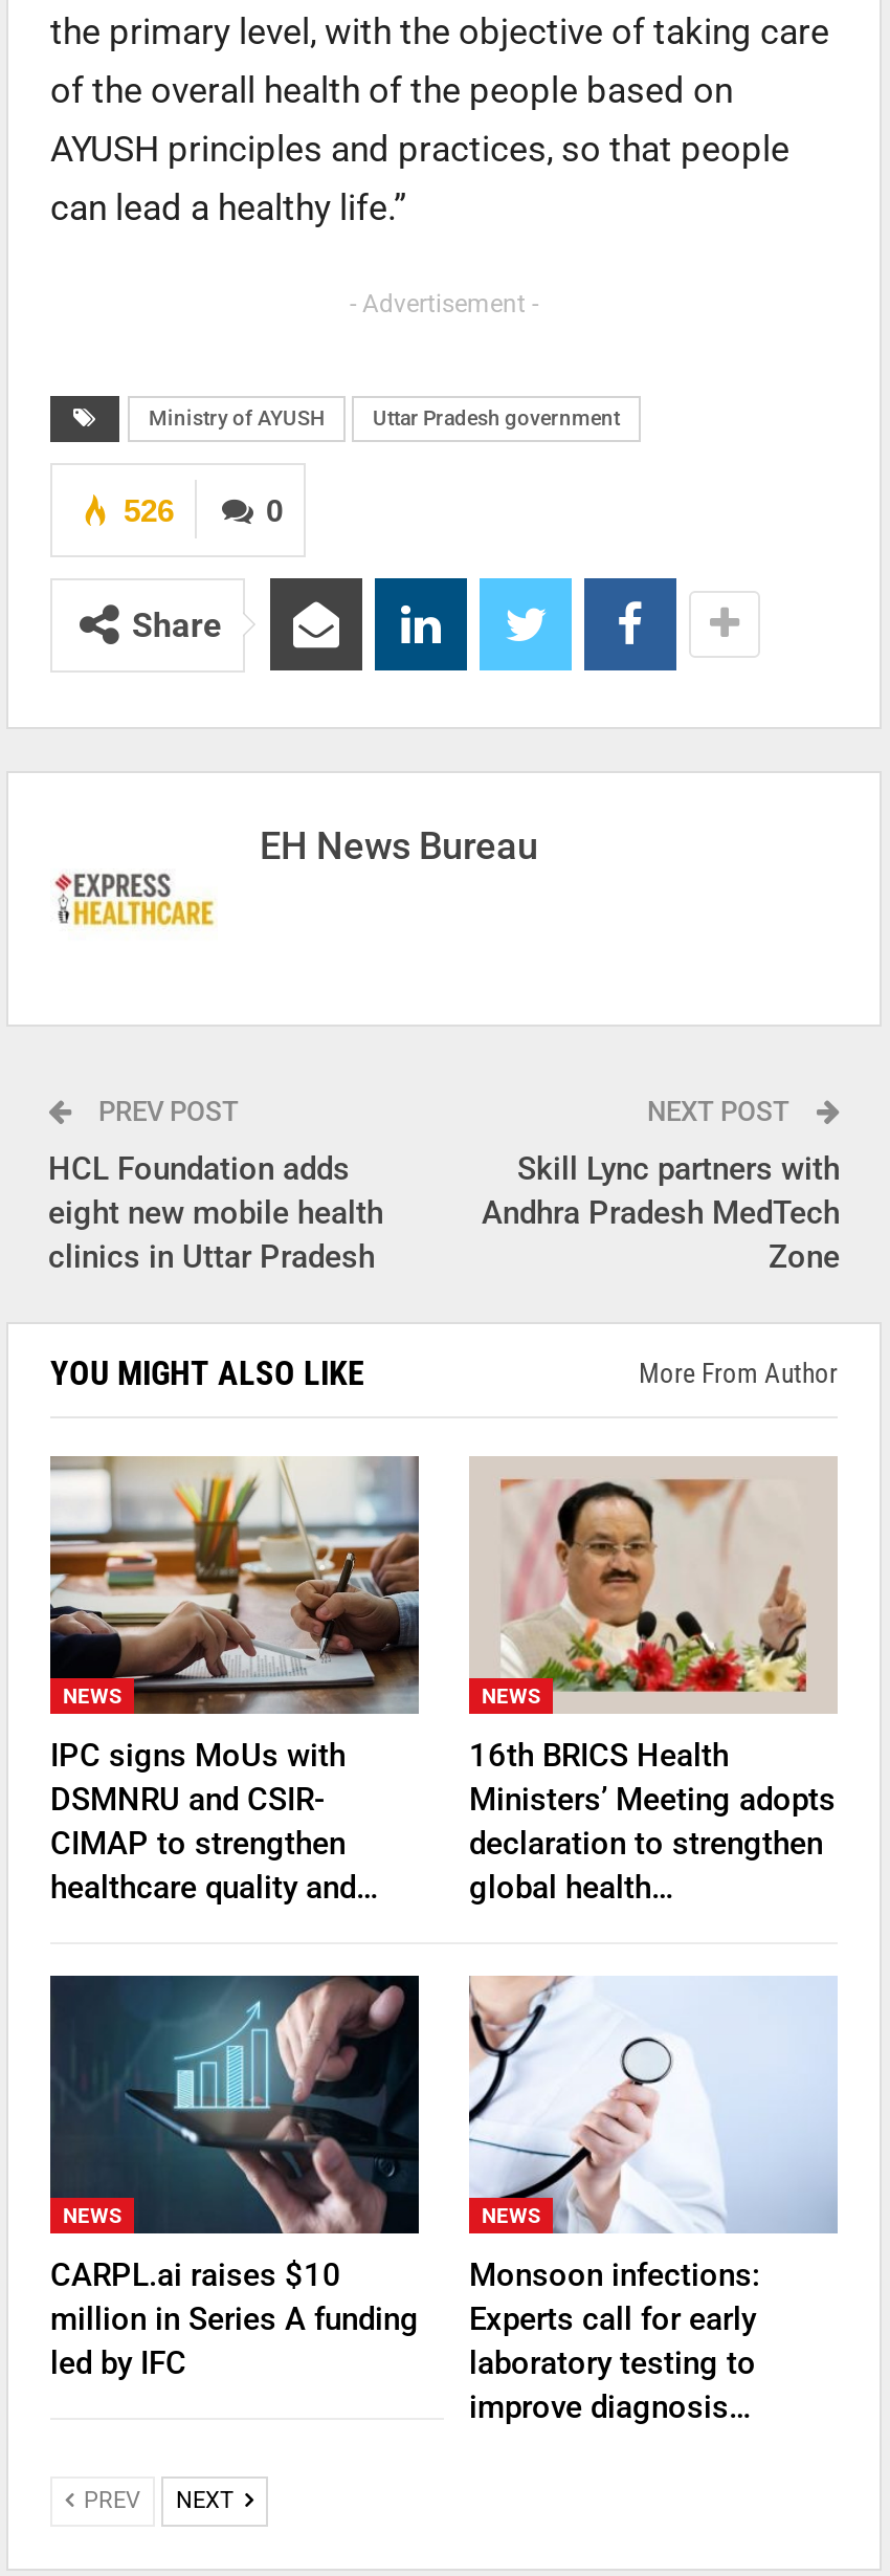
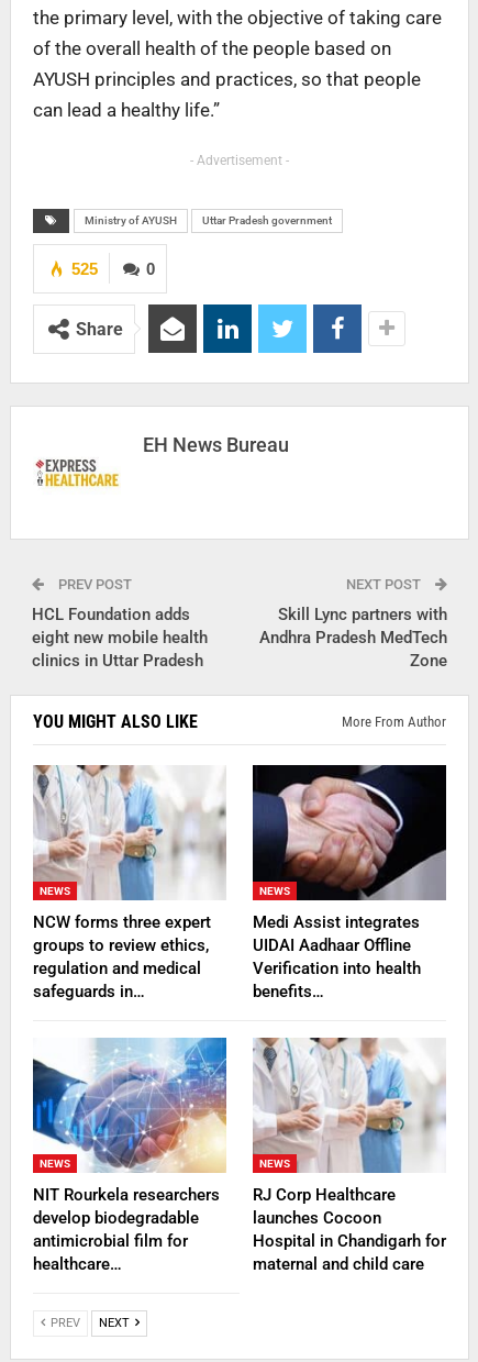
[124,492,174,527] 526 -> [71,259,98,278] 525
[48,1454,421,1906] [image] | IPC signs MoUs with | DSMNRU and CSIR- | CIMAP to strengthen | healthcare quality and… -> [33,765,226,1001] [image] | NCW forms three expert | groups to review ethics, | regulation and medical | safeguards in…
[469,1456,838,1906] [image] | 16th BRICS Health | Ministers’ Meeting adopts | declaration to strengthen | global health… -> [252,764,447,1001] [image] | Medi Assist integrates | UIDAI Aadhaar Offline | Verification into health | benefits…
[48,1974,421,2382] [image] | CARPL.ai raises $10 | million in Series A funding | led by IFC -> [33,1037,227,1274] [image] | NIT Rourkela researchers | develop biodegradable | antimicrobial film for | healthcare…
[467,1976,838,2426] [image] | Monsoon infections: | Experts call for early | laboratory testing to | improve diagnosis… -> [252,1037,446,1274] [image] | RJ Corp Healthcare | launches Cocoon | Hospital in Chandigarh for | maternal and child care

